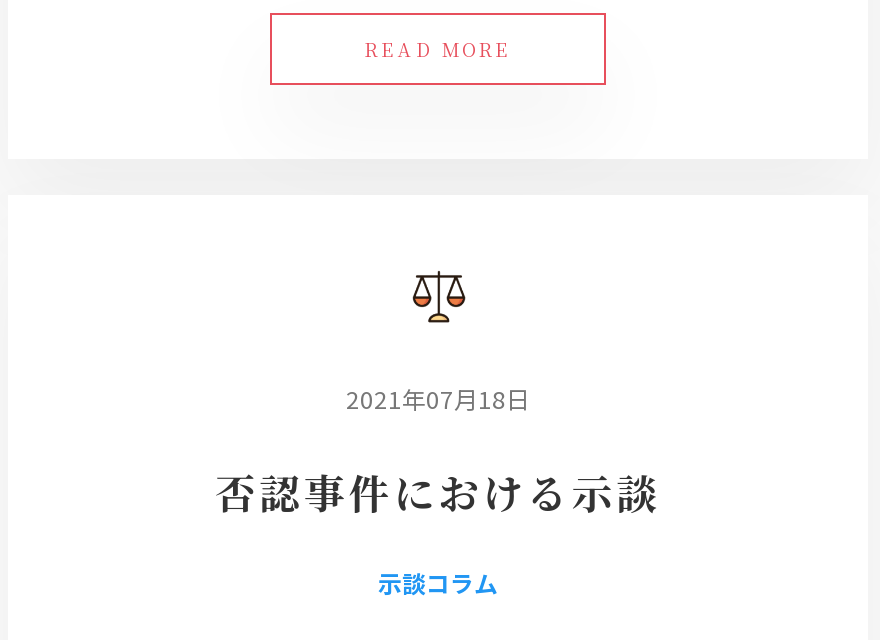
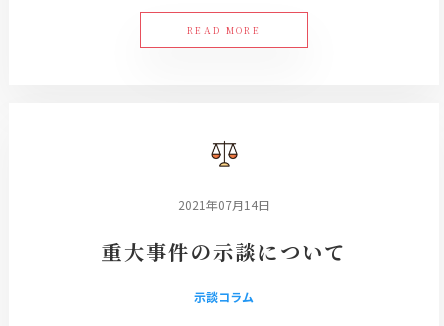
[346,382,530,416] 2021年07月18日 -> [178,196,270,213] 2021年07月14日
[215,462,661,520] 否認事件における示談 -> [101,237,347,266] 重大事件の示談について

